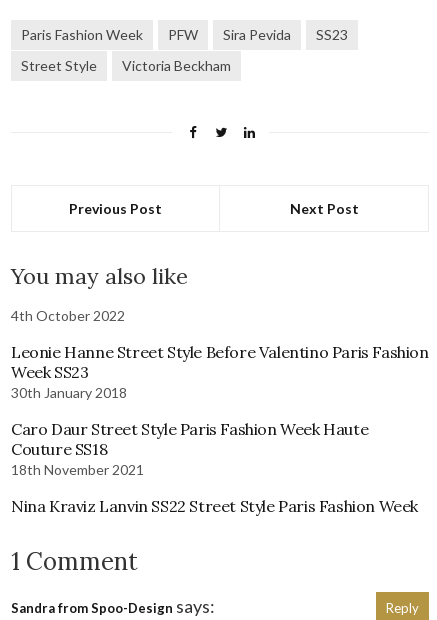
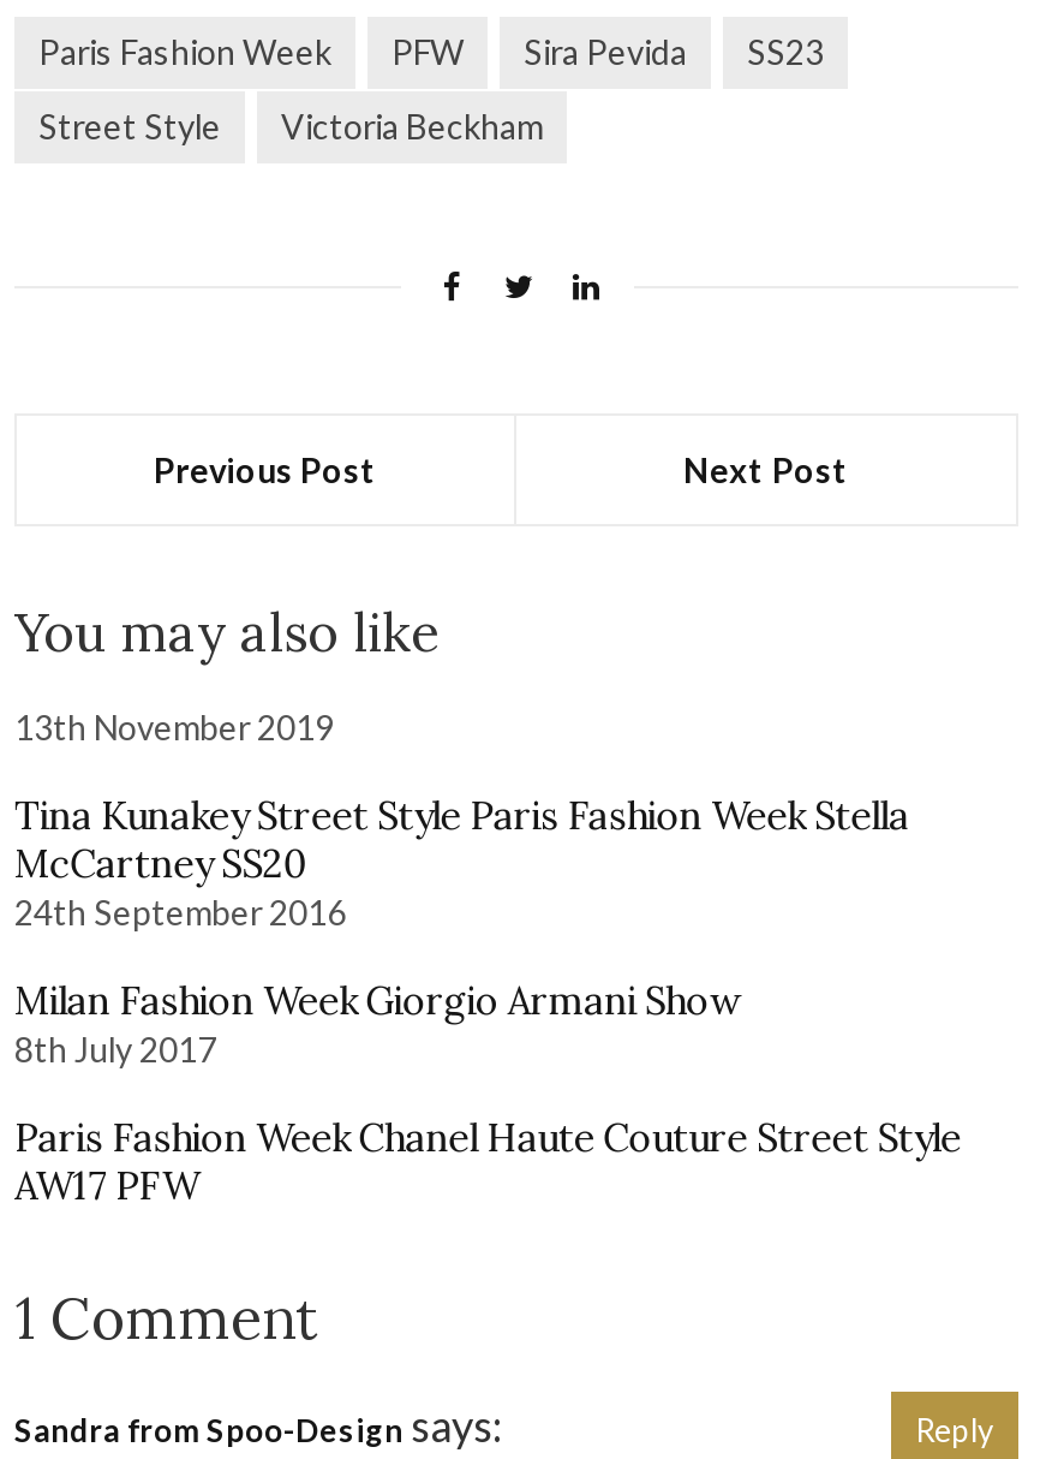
[11,307,125,324] 4th October 2022 -> [14,706,334,747] 13th November 2019
[11,342,429,401] Leonie Hanne Street Style Before Valentino Paris Fashion | Week SS23 | 30th January 2018 -> [14,790,909,932] Tina Kunakey Street Style Paris Fashion Week Stella | McCartney SS20 | 24th September 2016
[11,419,368,478] Caro Daur Street Style Paris Fashion Week Haute | Couture SS18 | 18th November 2021 -> [14,975,739,1069] Milan Fashion Week Giorgio Armani Show | 8th July 2017
[11,496,418,516] Nina Kraviz Lanvin SS22 Street Style Paris Fashion Week -> [14,1112,961,1208] Paris Fashion Week Chanel Haute Couture Street Style | AW17 PFW

